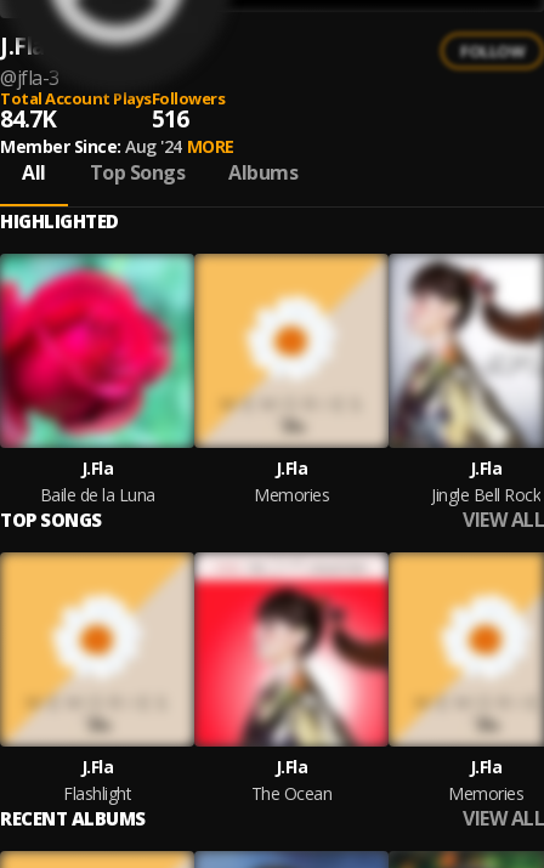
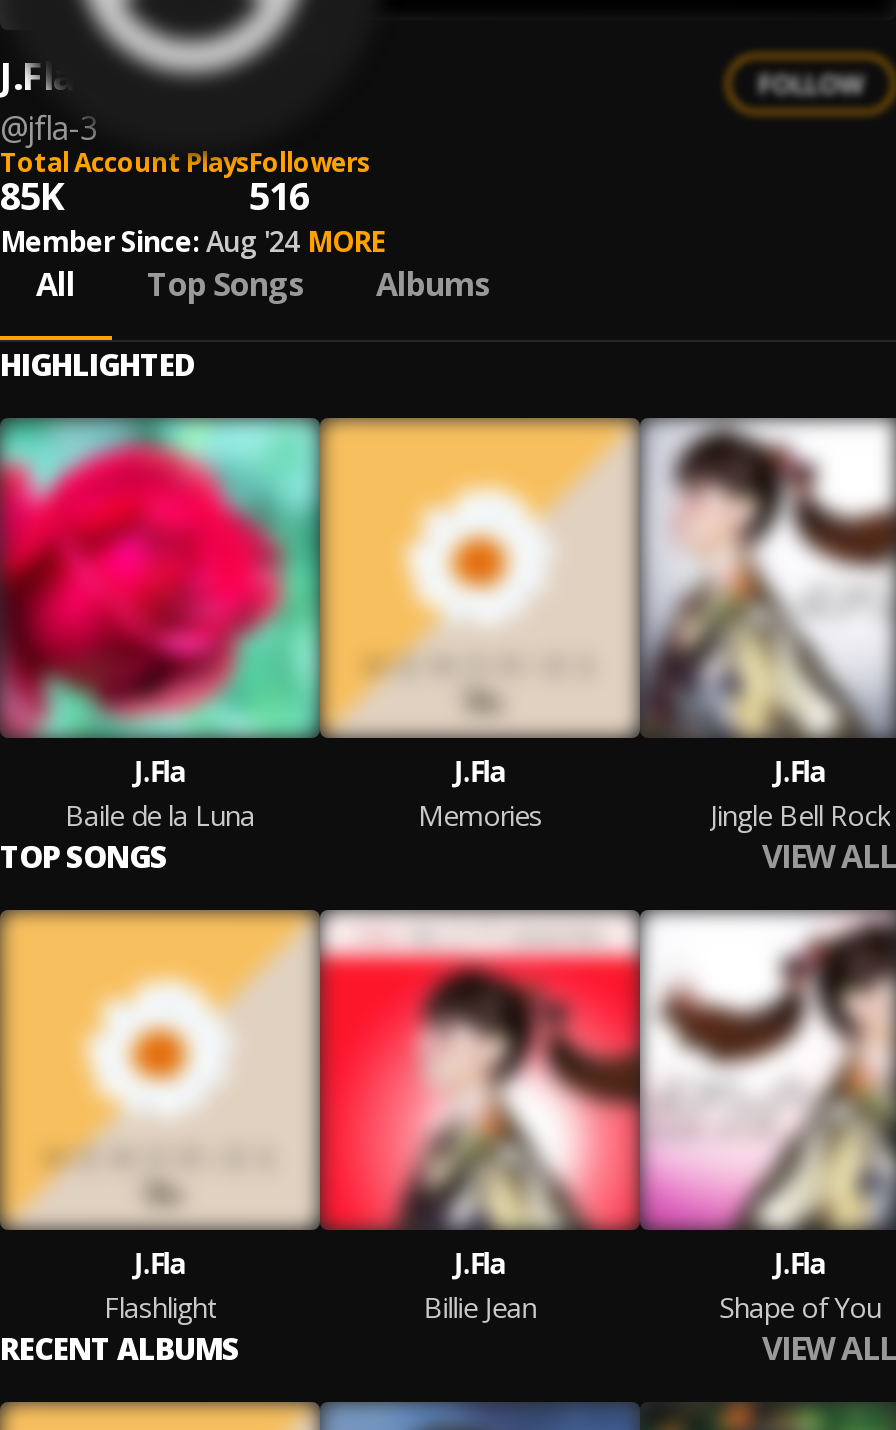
[0,103,56,135] 84.7K -> [0,170,64,222] 85K
[389,552,540,805] [image] | Memories -> [640,910,890,1326] [image] | Shape of You
[251,782,332,805] The Ocean -> [424,1288,536,1326] Billie Jean

